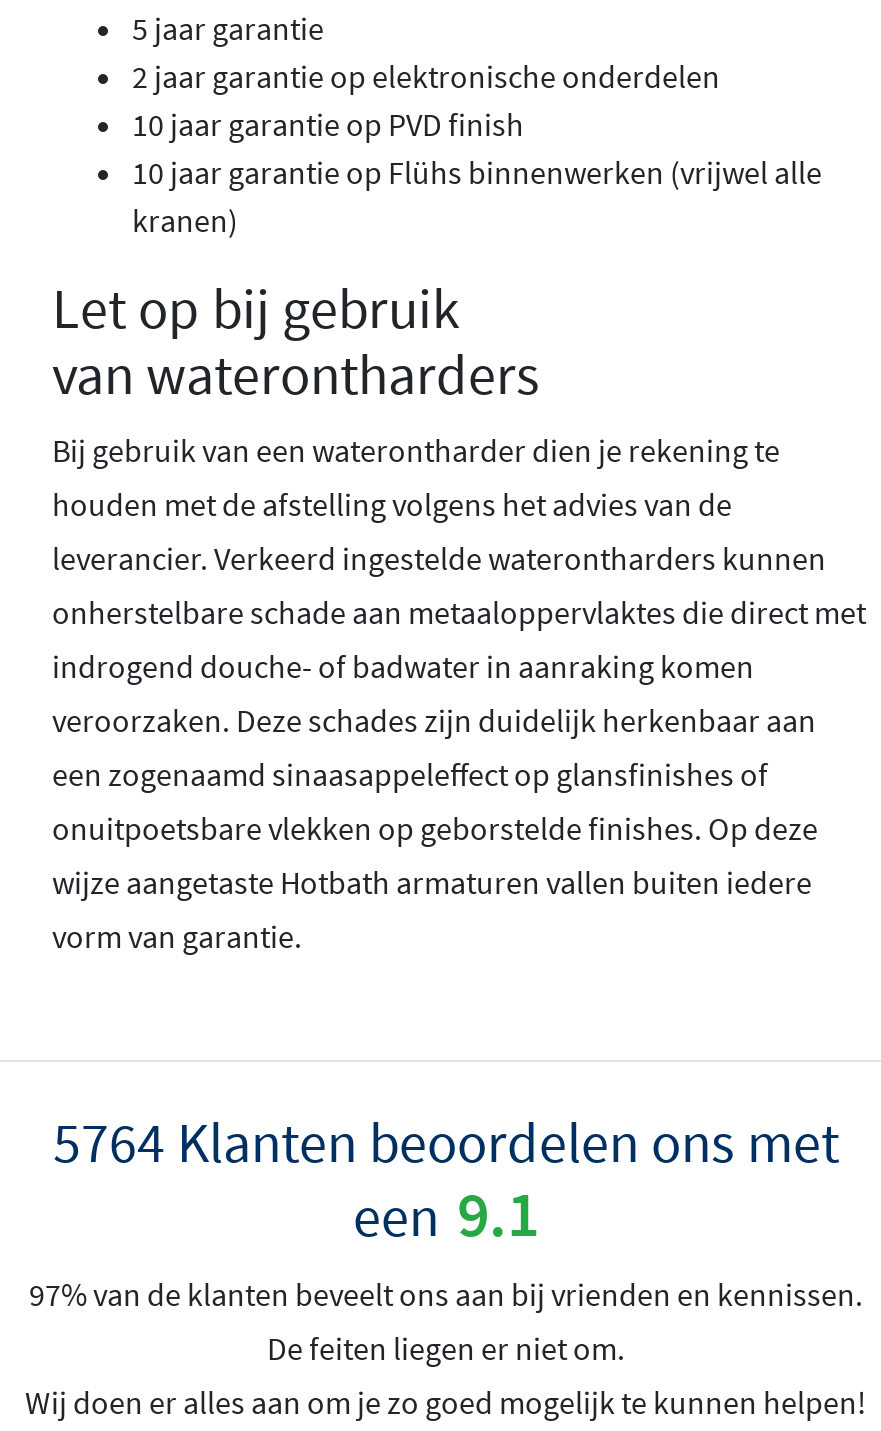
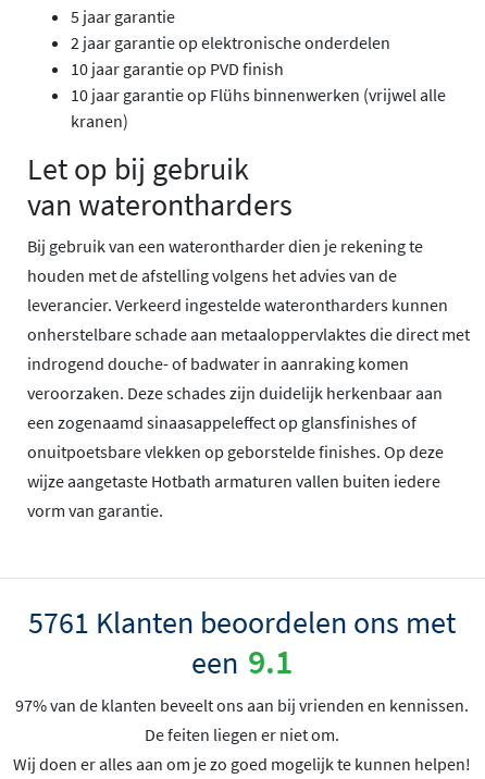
[53,1107,839,1179] 5764 Klanten beoordelen ons met -> [28,603,455,642] 5761 Klanten beoordelen ons met

